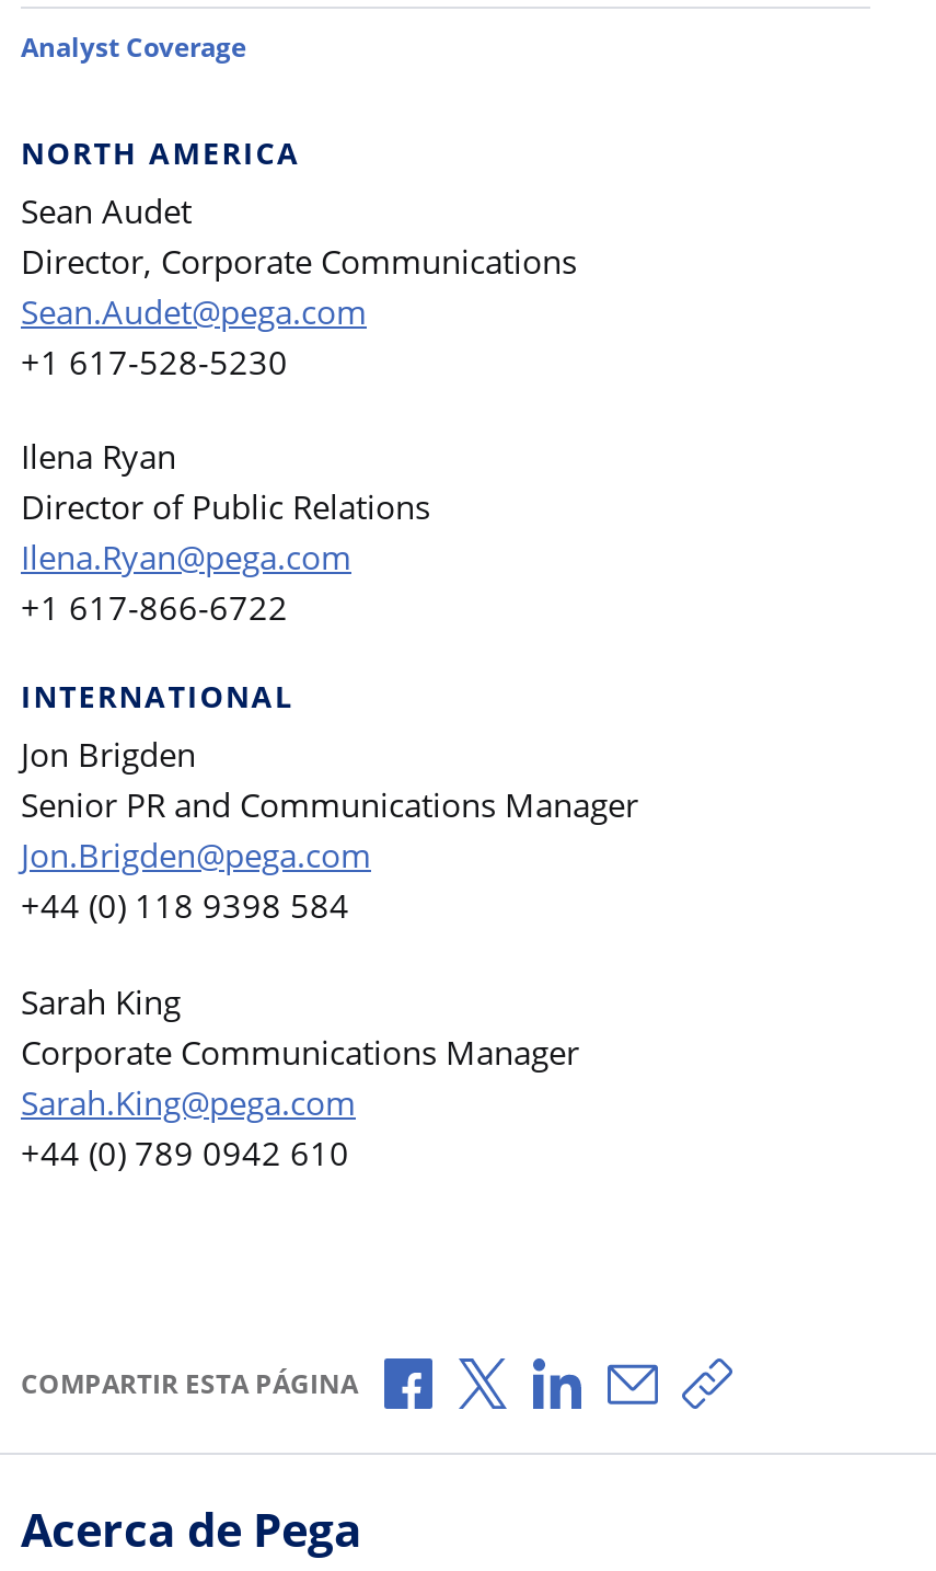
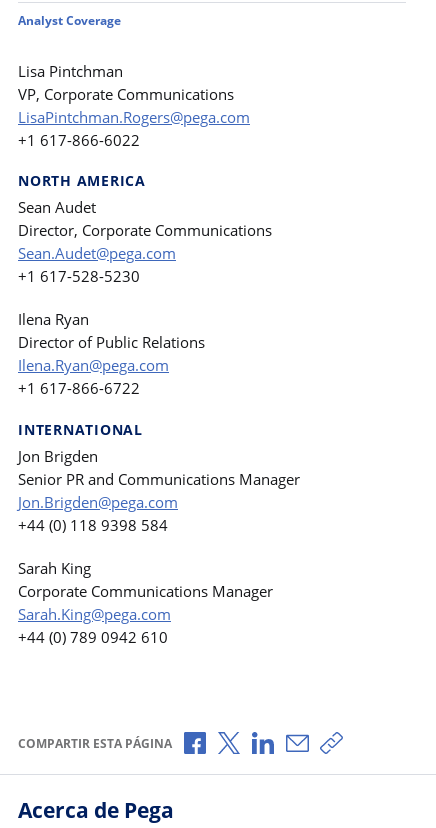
none -> [18,61,250,150] Lisa Pintchman | VP, Corporate Communications | LisaPintchman.Rogers@pega.com | +1 617-866-6022

